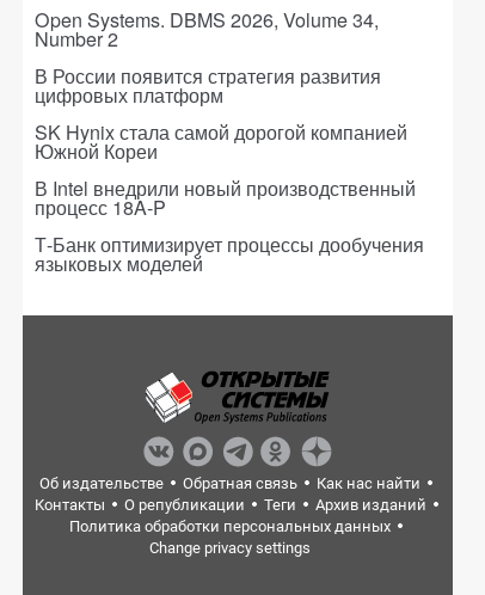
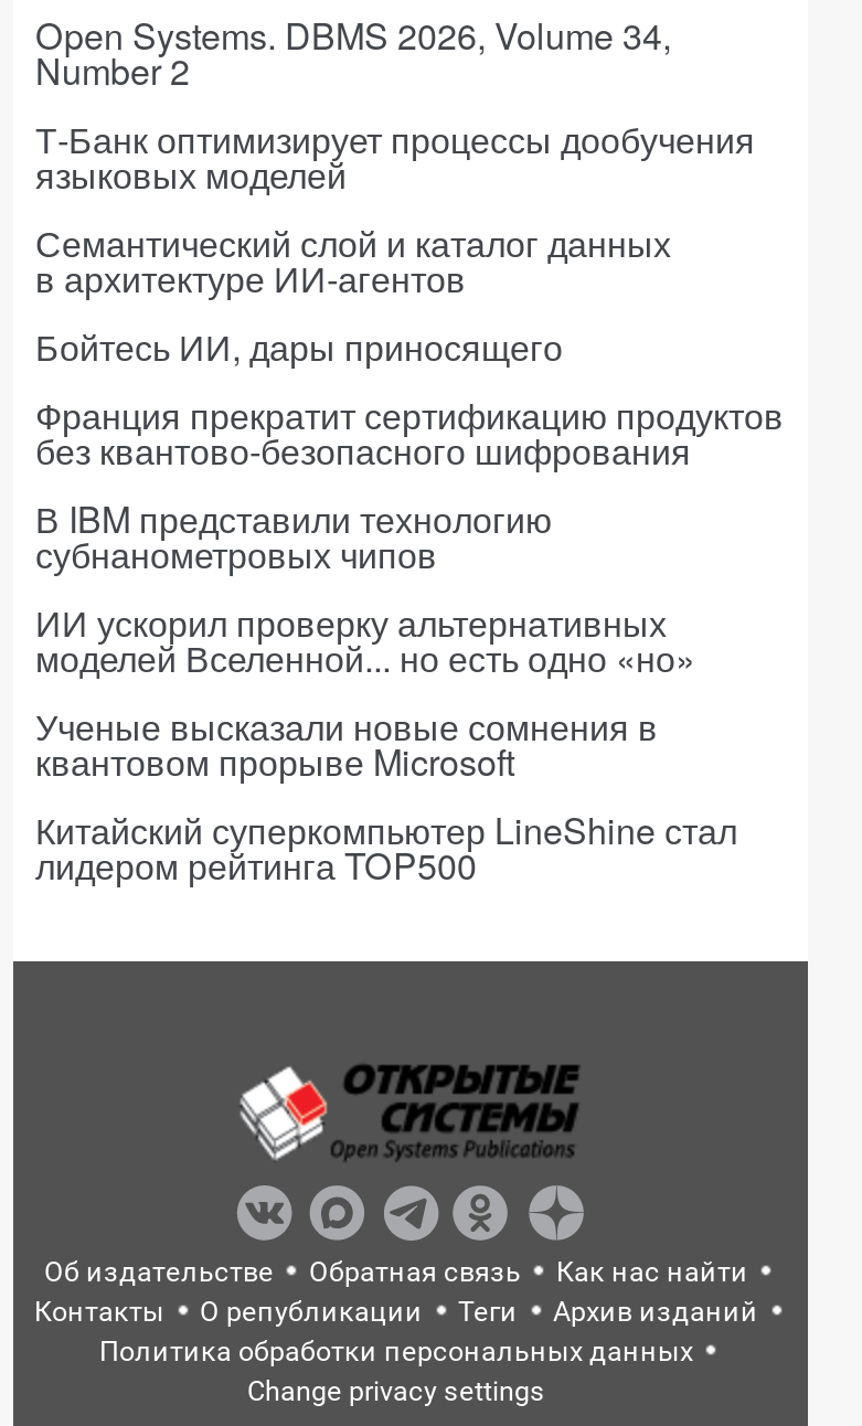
[35,62,416,221] В России появится стратегия развития | цифровых платформ | SK Hynix стала самой дорогой компанией | Южной Кореи | В Intel внедрили новый производственный | процесс 18A-P -> none
moved [35,231,424,277] -> [35,114,755,200]: Т-Банк оптимизирует процессы дообучения | языковых моделей
none -> [35,217,784,891] Семантический слой и каталог данных | в архитектуре ИИ-агентов | Бойтесь ИИ, дары приносящего | Франция прекратит сертификацию продуктов | без квантово-безопасного шифрования | В IBM представили технологию | субнанометровых чипов | ИИ ускорил проверку альтернативных | моделей Вселенной... но есть одно «но» | Ученые высказали новые сомнения в | квантовом прорыве Microsoft | Китайский суперкомпьютер LineShine стал | лидером рейтинга TOP500

